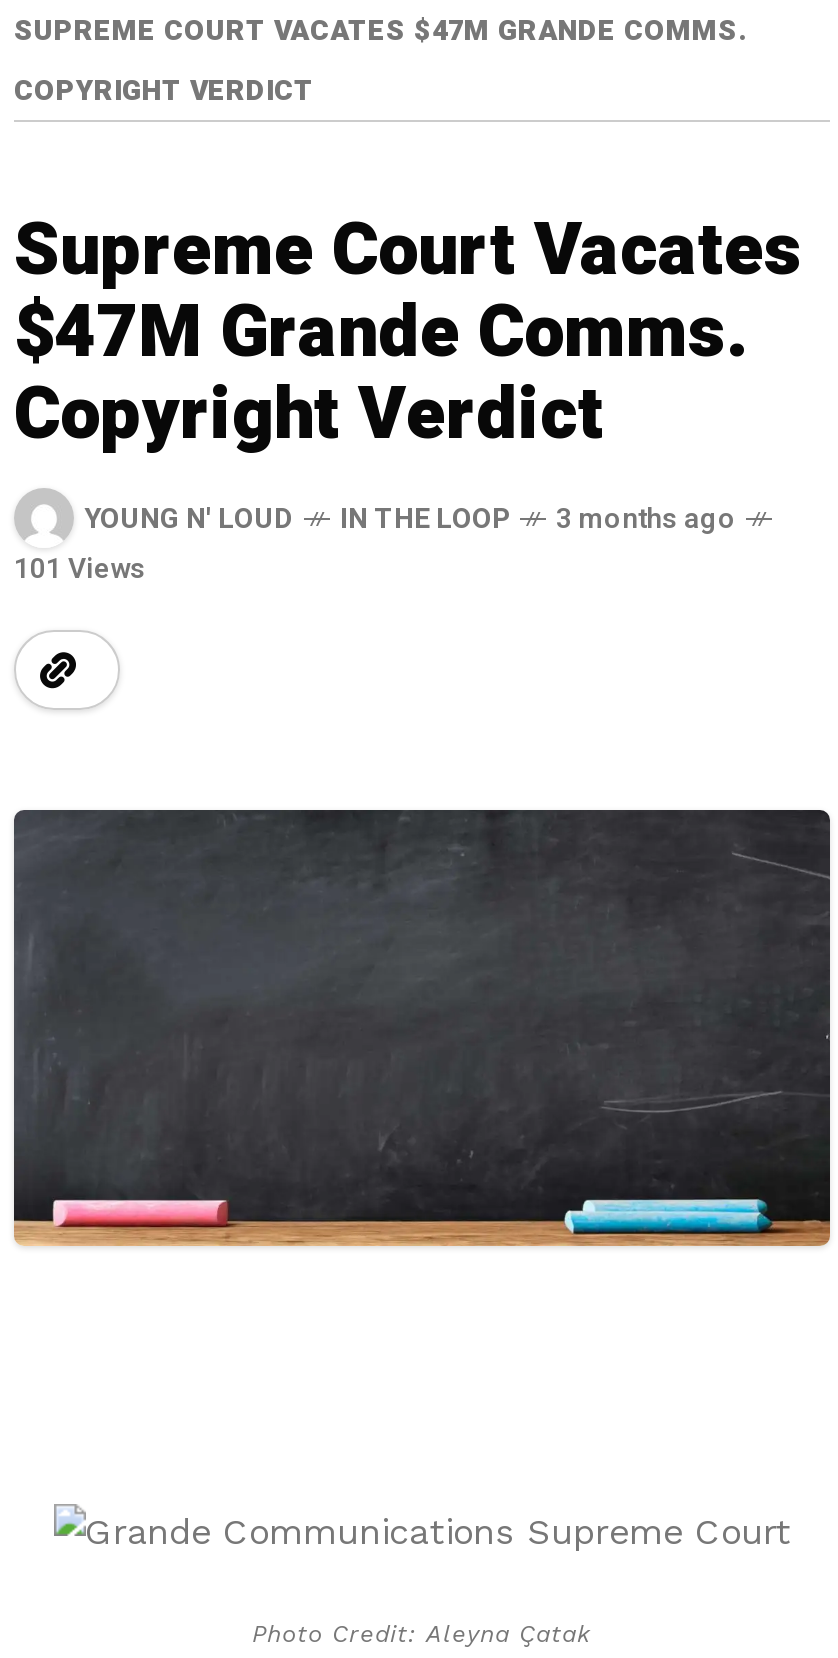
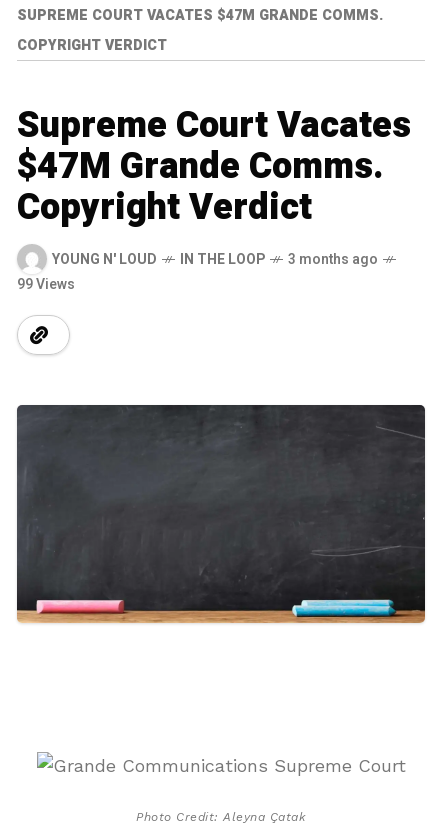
[14,548,146,590] 101 Views -> [17,274,75,295] 99 Views

